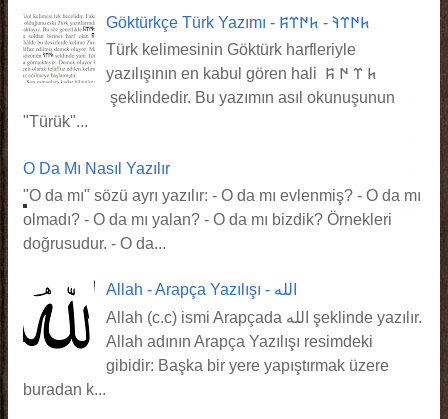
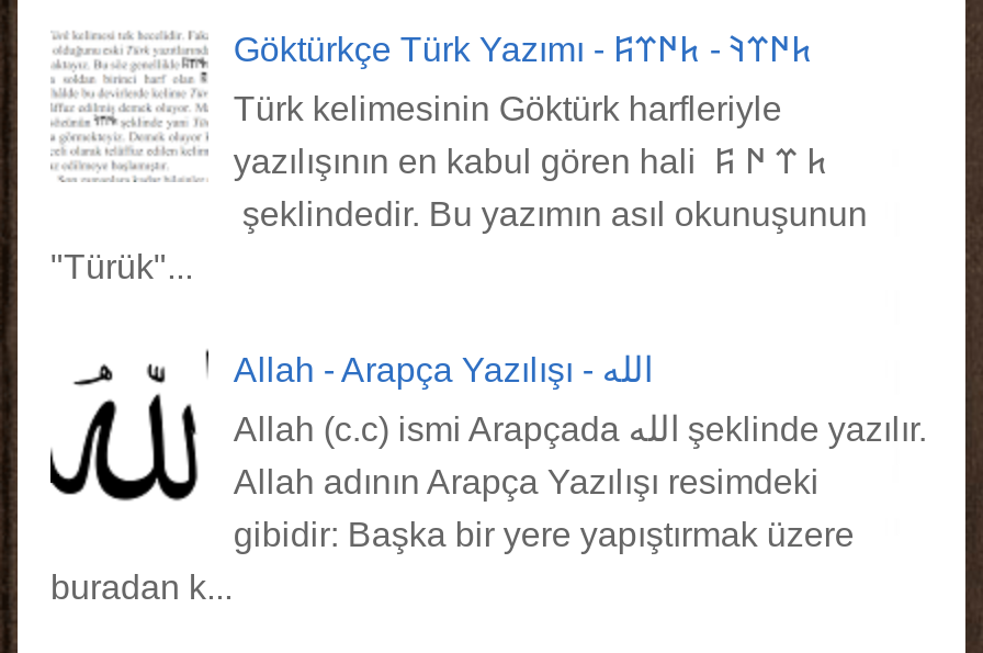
[23,160,421,252] O Da Mı Nasıl Yazılır | "O da mı" sözü ayrı yazılır: - O da mı evlenmiş? - O da mı | olmadı? - O da mı yalan? - O da mı bizdik? Örnekleri | doğrusudur. - O da... -> none

